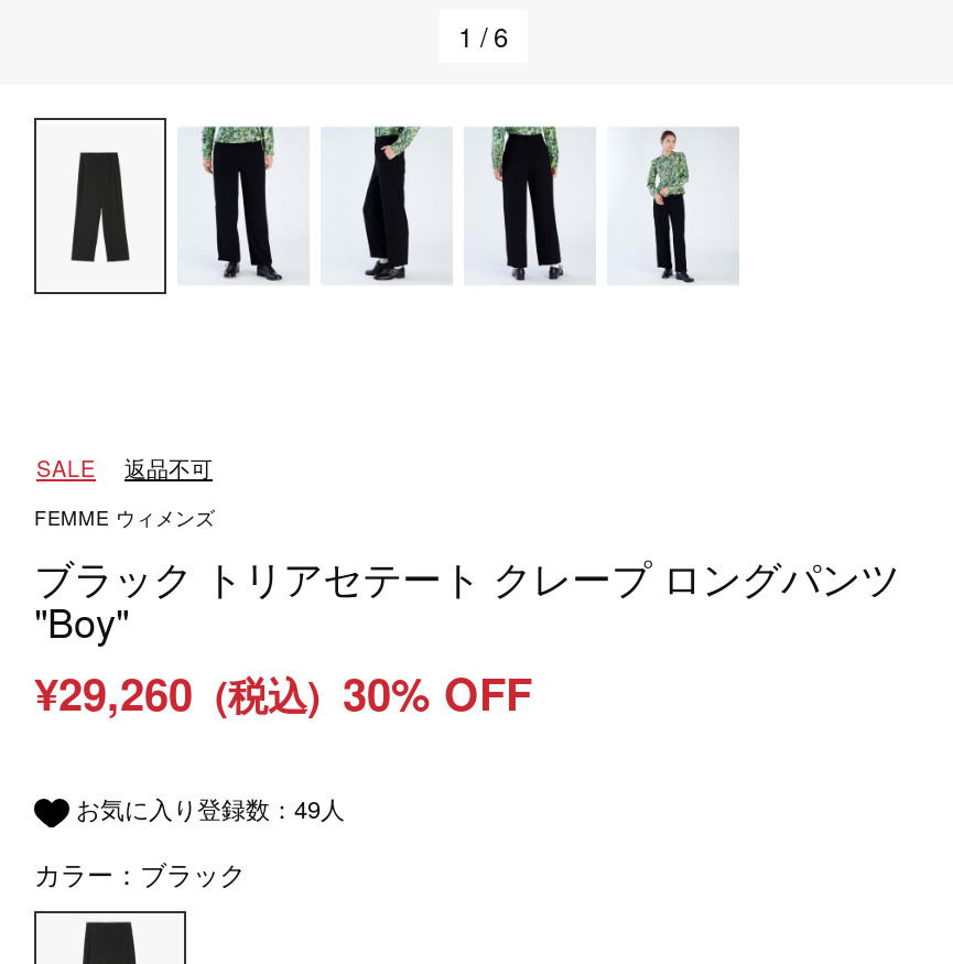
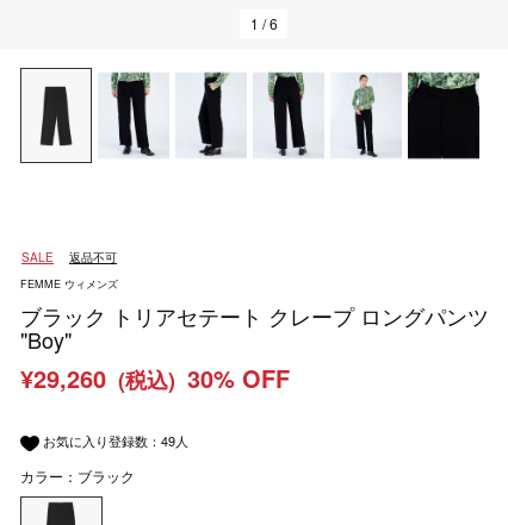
none -> [407,71,481,161] [image]

